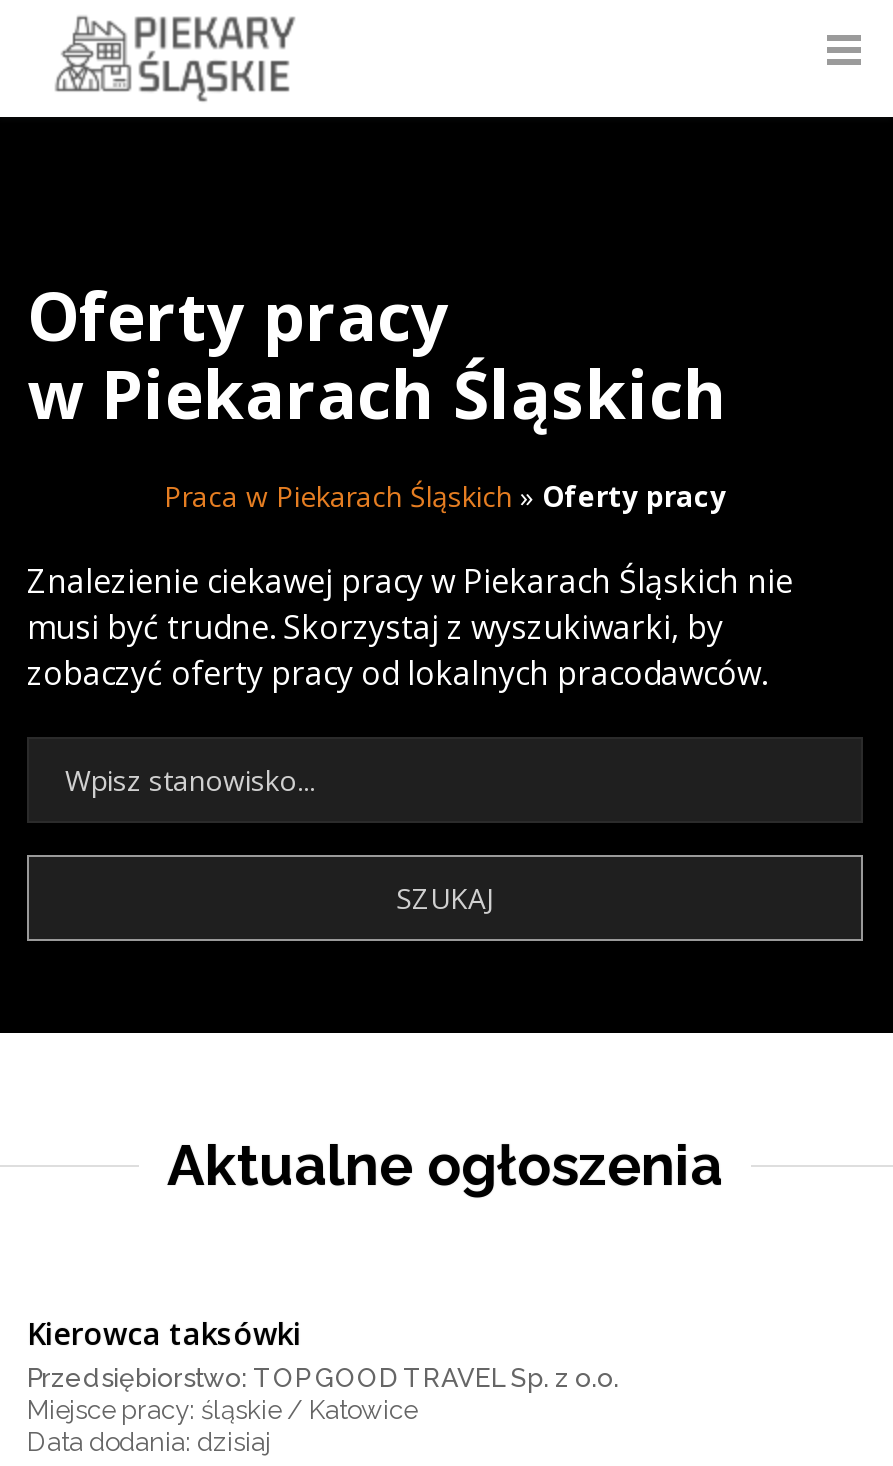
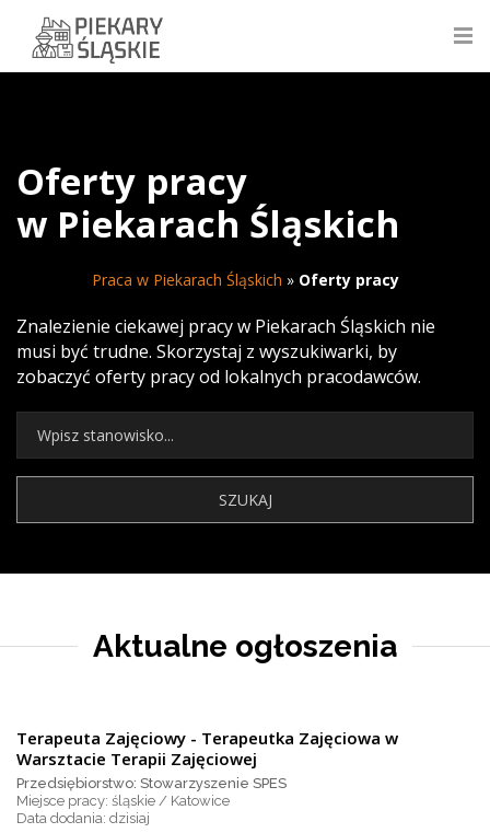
[27,1313,619,1393] Kierowca taksówki | Przedsiębiorstwo: TOP GOOD TRAVEL Sp. z o.o. -> [16,727,398,791] Terapeuta Zajęciowy - Terapeutka Zajęciowa w | Warsztacie Terapii Zajęciowej | Przedsiębiorstwo: Stowarzyszenie SPES

